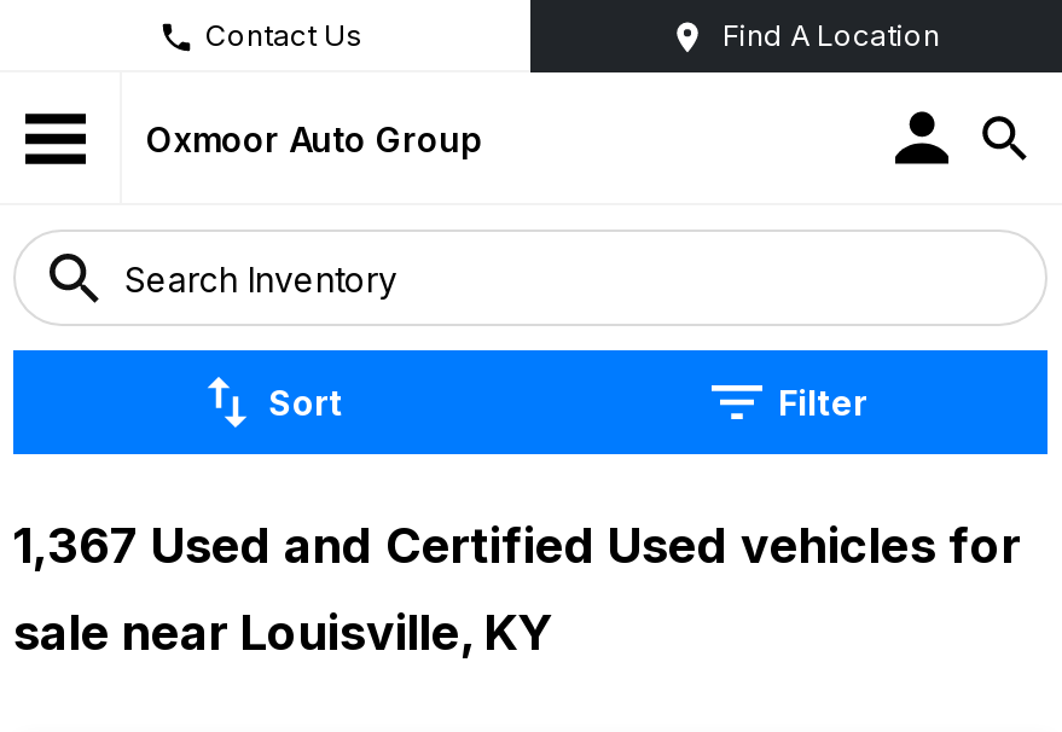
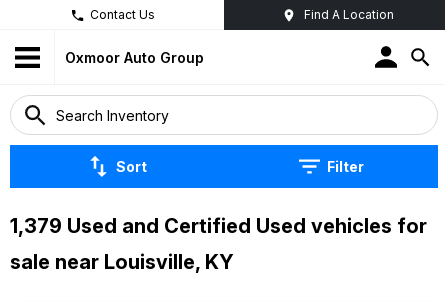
[13,517,1021,575] 1,367 Used and Certified Used vehicles for -> [10,214,427,238] 1,379 Used and Certified Used vehicles for

